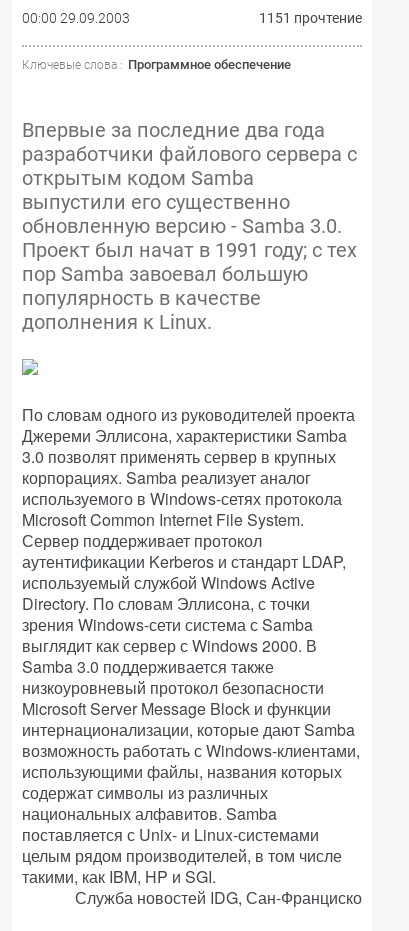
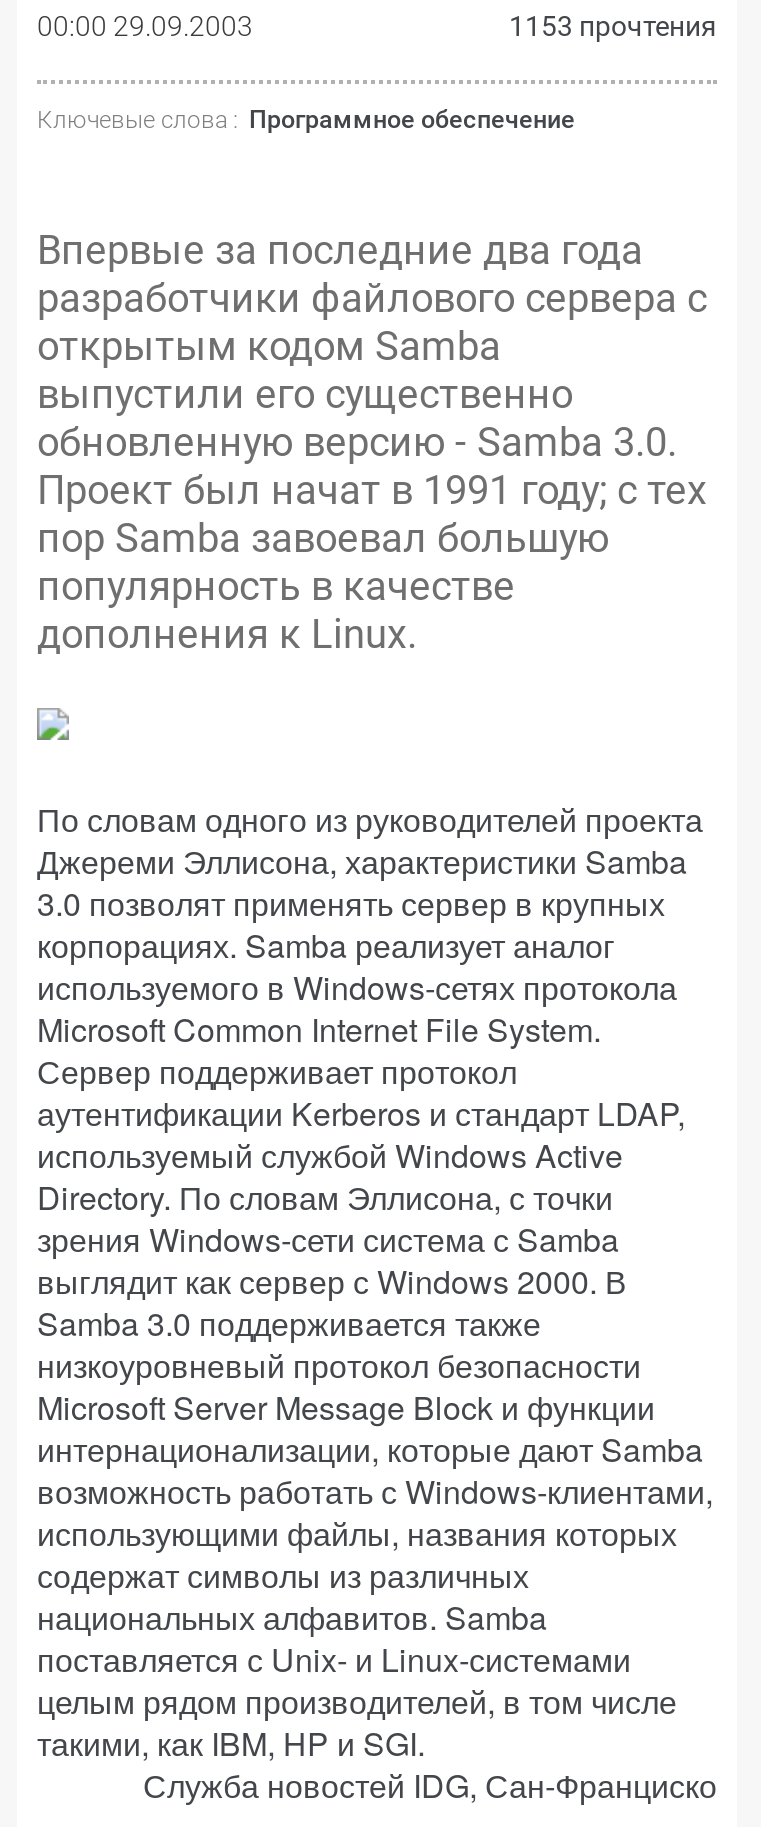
[259,10,362,26] 1151 прочтение -> [509,10,717,42] 1153 прочтения

